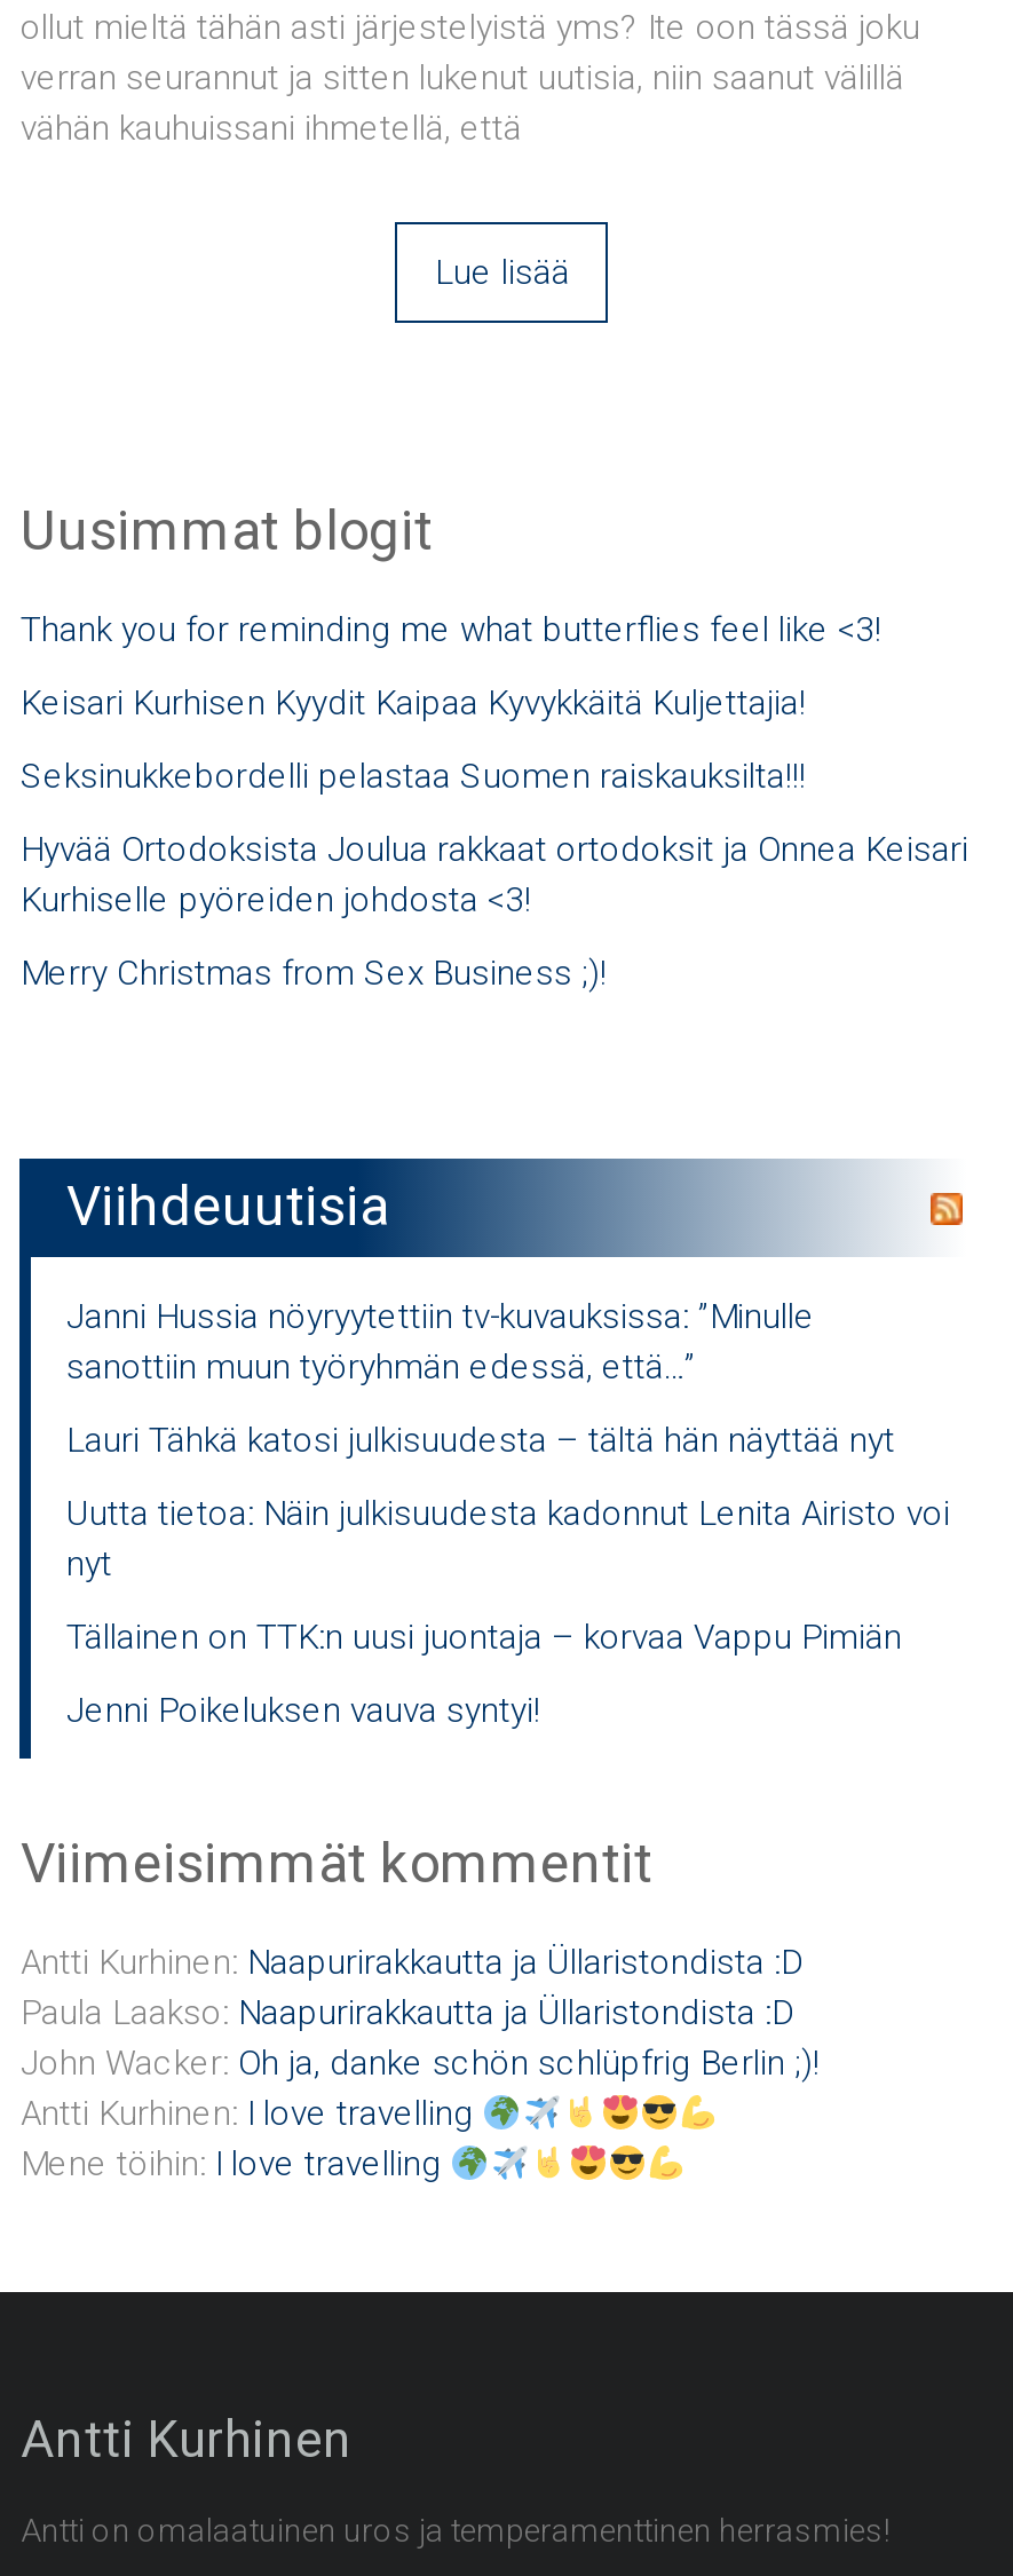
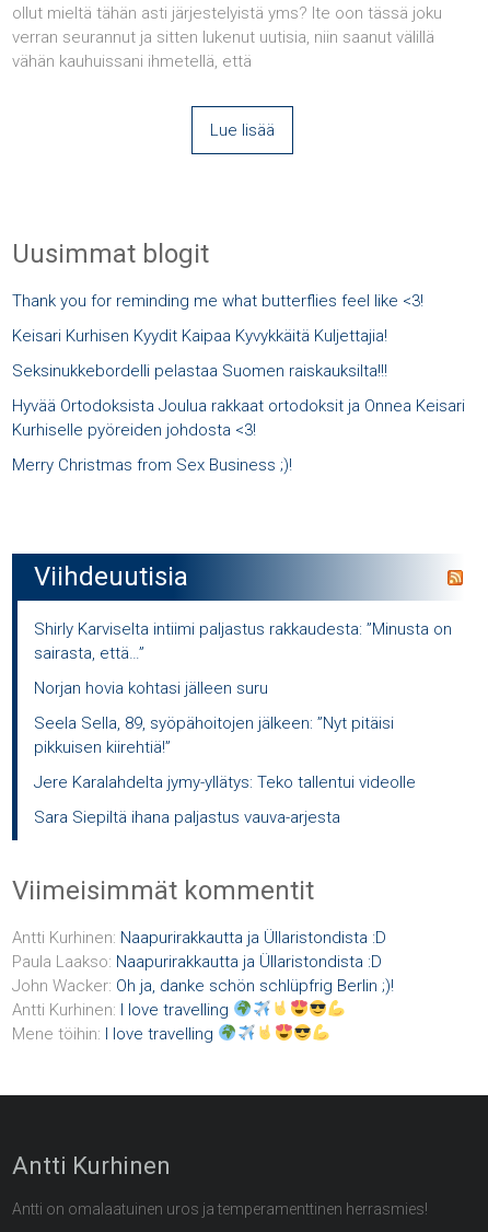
[66,1296,815,1387] Janni Hussia nöyryytettiin tv-kuvauksissa: ”Minulle | sanottiin muun työryhmän edessä, että…” -> [34,619,452,663] Shirly Karviselta intiimi paljastus rakkaudesta: ”Minusta on | sairasta, että…”
[66,1419,895,1461] Lauri Tähkä katosi julkisuudesta – tältä hän näyttää nyt -> [34,678,269,698] Norjan hovia kohtasi jälleen suru
[66,1493,950,1584] Uutta tietoa: Näin julkisuudesta kadonnut Lenita Airisto voi | nyt -> [34,713,394,757] Seela Sella, 89, syöpähoitojen jälkeen: ”Nyt pitäisi | pikkuisen kiirehtiä!”
[66,1616,902,1658] Tällainen on TTK:n uusi juontaja – korvaa Vappu Pimiän -> [34,772,416,792] Jere Karalahdelta jymy-yllätys: Teko tallentui videolle
[66,1690,540,1731] Jenni Poikeluksen vauva syntyi! -> [34,807,341,827] Sara Siepiltä ihana paljastus vauva-arjesta

